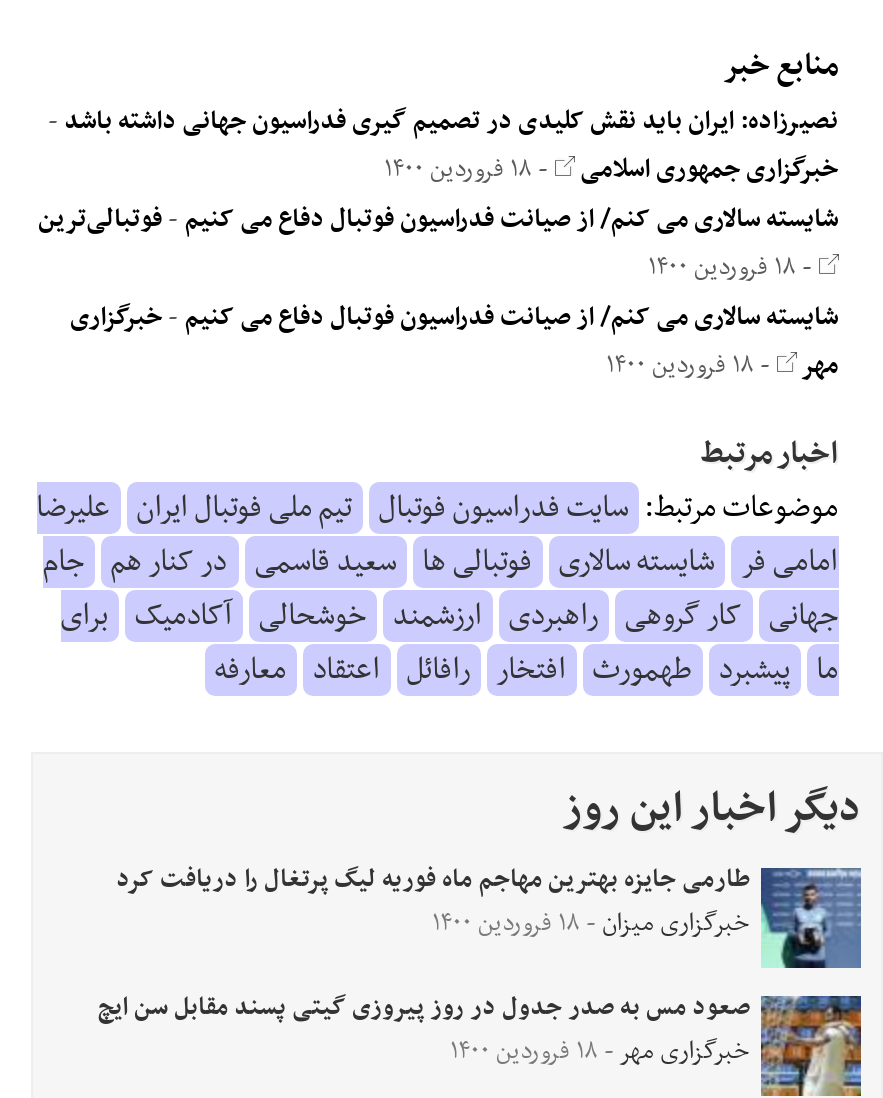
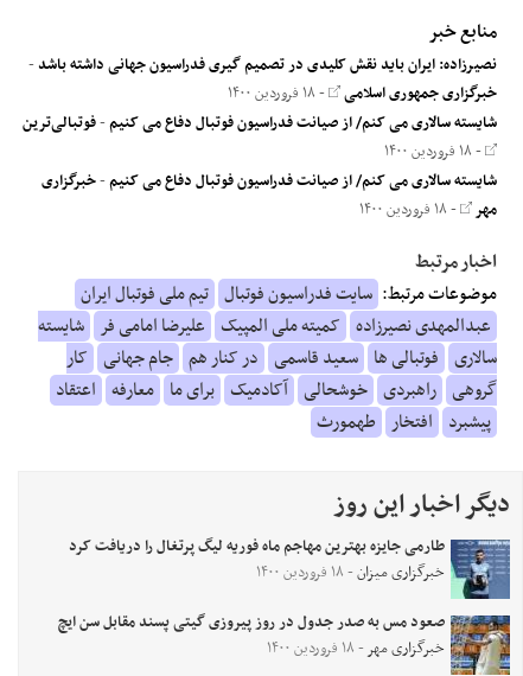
[36,482,838,696] موضوعات مرتبط: سایت فدراسیون فوتبال تیم ملی فوتبال ایران علیرضا | امامی فر شایسته سالاری فوتبالی ها سعید قاسمی در کنار هم جام | جهانی کار گروهی راهبردی ارزشمند خوشحالی آکادمیک برای | ما پیشبرد طهمورث افتخار رافائل اعتقاد معارفه -> [37,279,496,438] موضوعات مرتبط: سایت فدراسیون فوتبال تیم ملی فوتبال ایران | عبدالمهدی نصیرزاده کمیته ملی المپیک علیرضا امامی فر شایسته | سالاری فوتبالی ها سعید قاسمی در کنار هم جام جهانی کار | گروهی راهبردی خوشحالی آکادمیک برای ما معارفه اعتقاد | پیشبرد افتخار طهمورث

